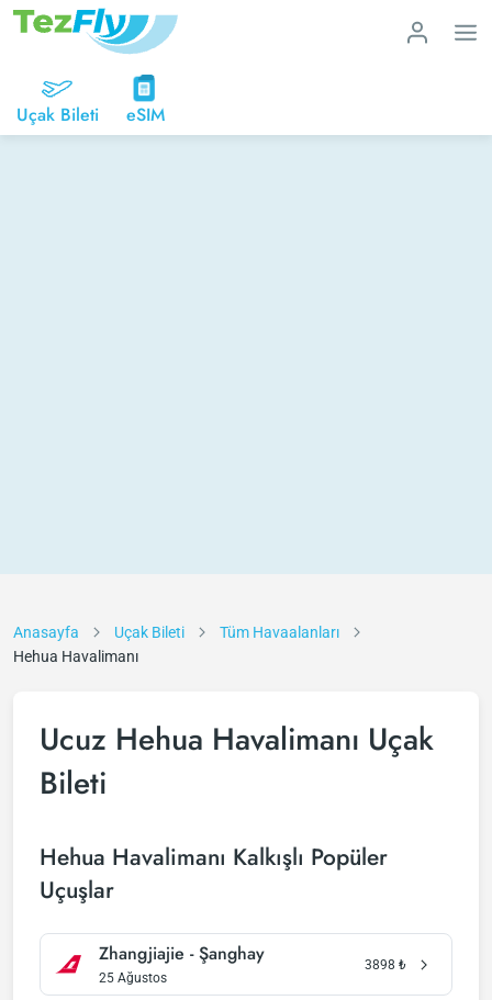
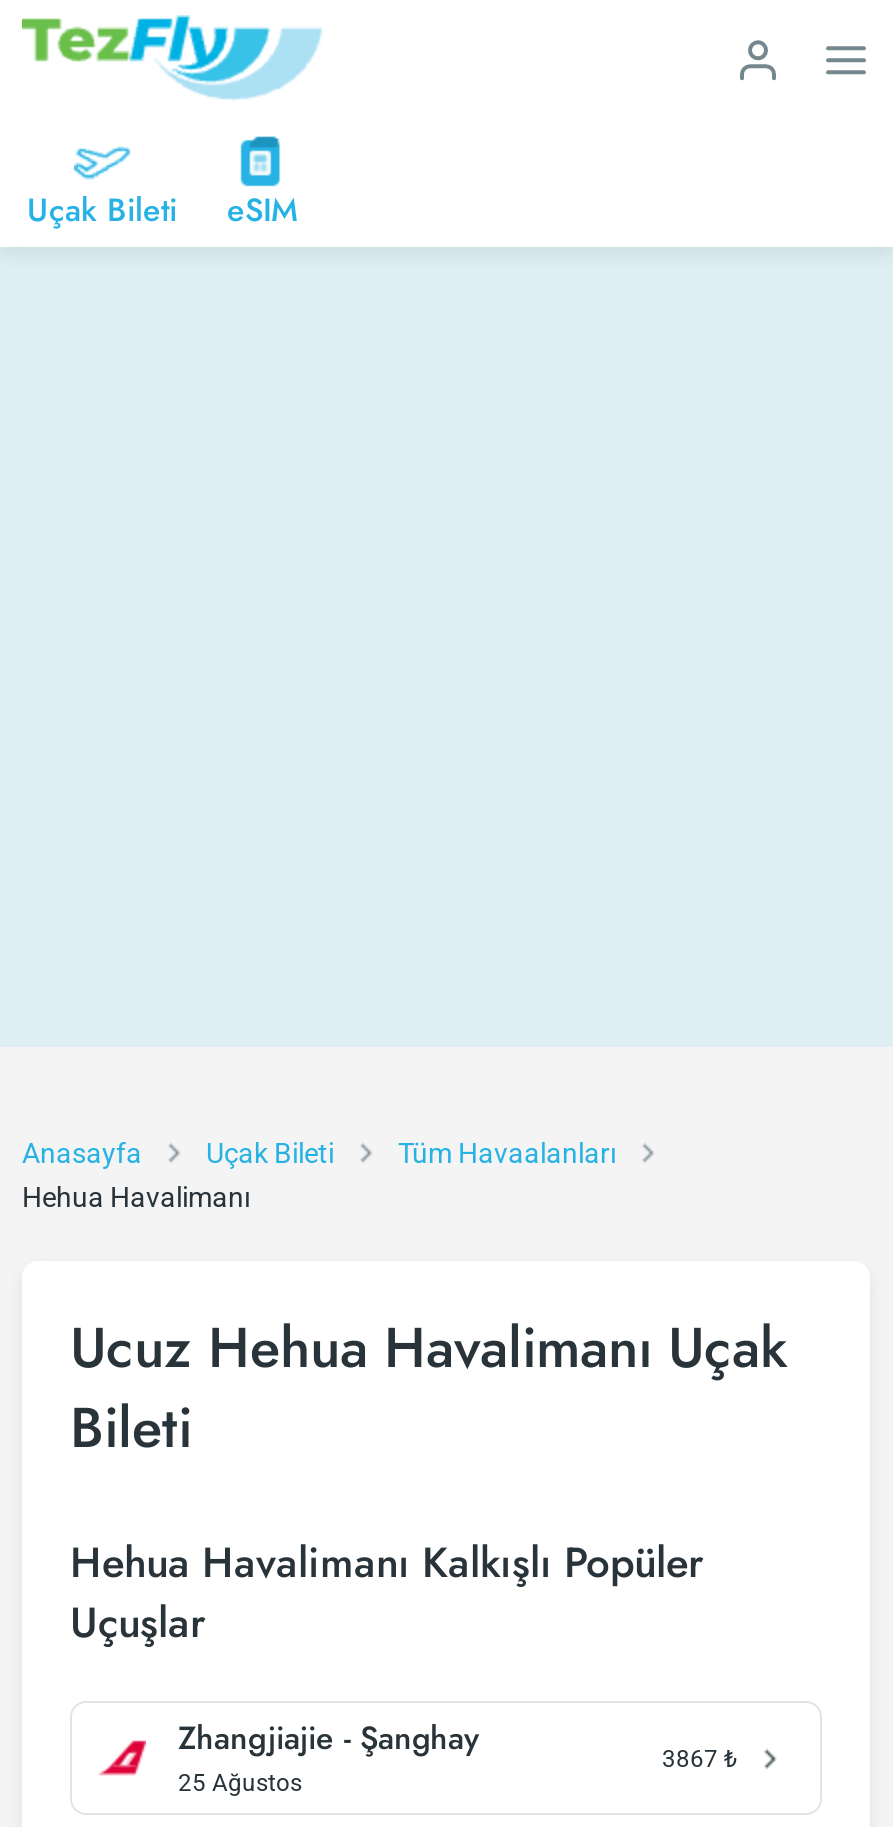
[365,957,406,972] 3898 ₺ -> [662,1744,738,1772] 3867 ₺

